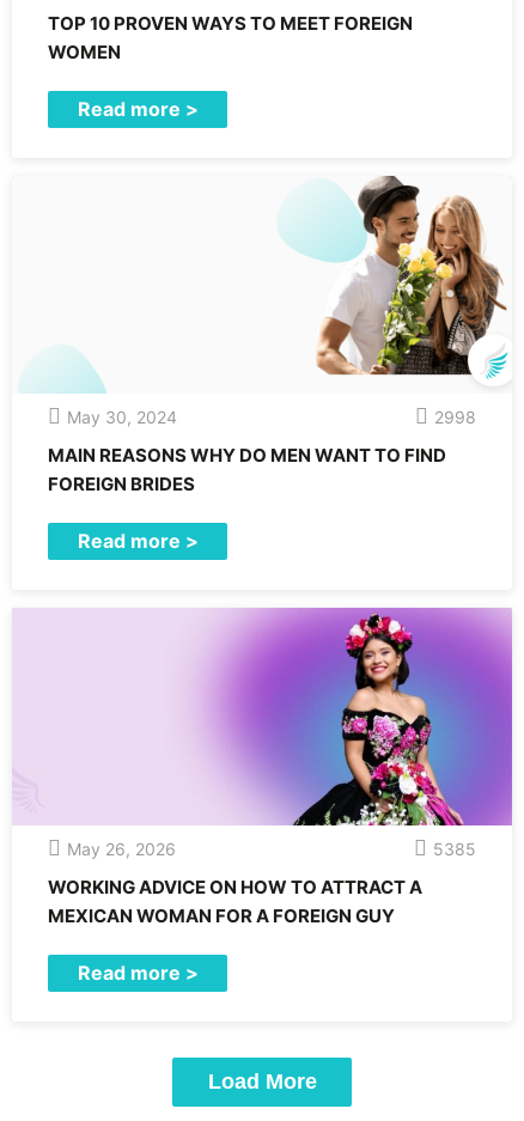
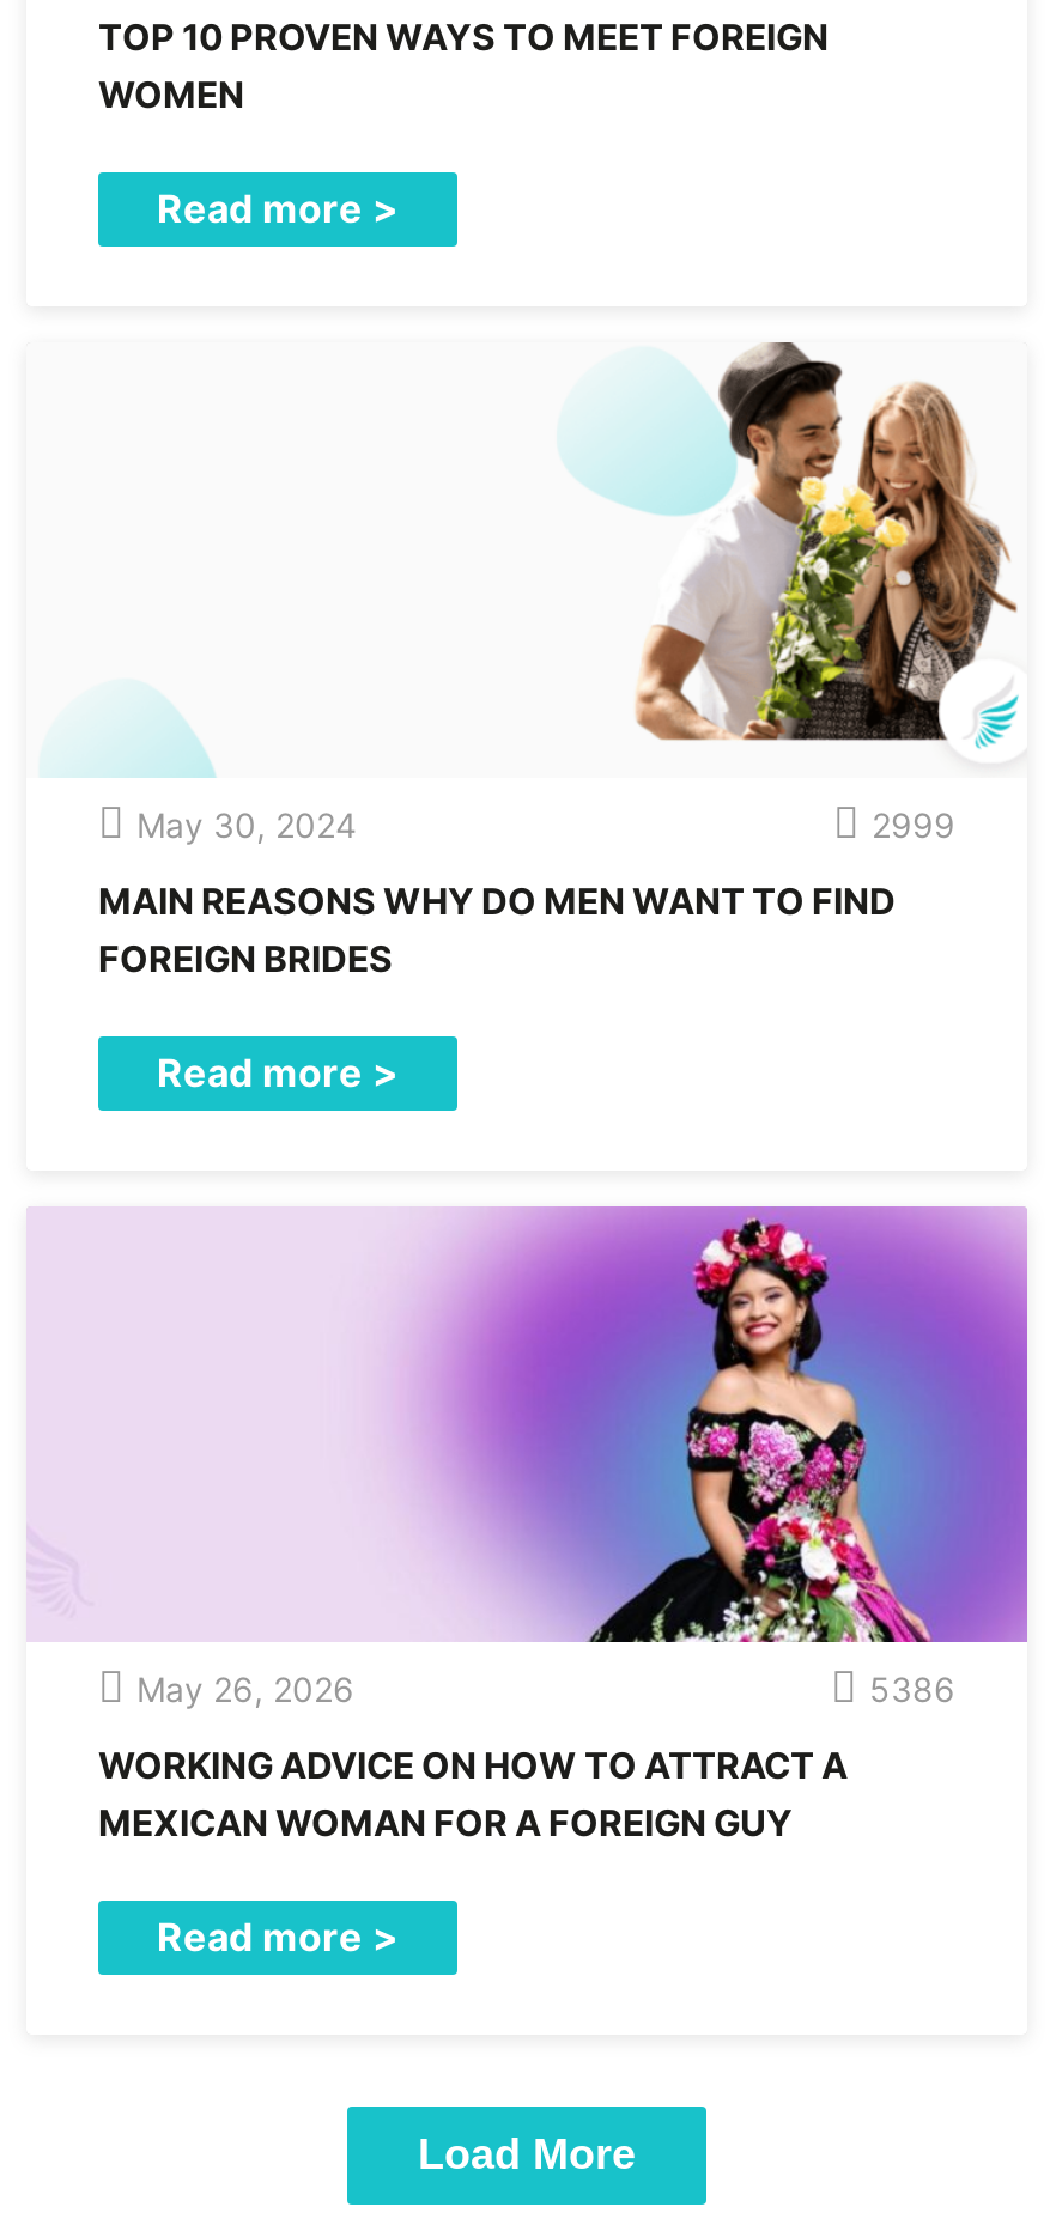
[434,407,476,427] 2998 -> [872,805,955,846] 2999
[433,839,476,859] 5385 -> [869,1669,955,1710] 5386

